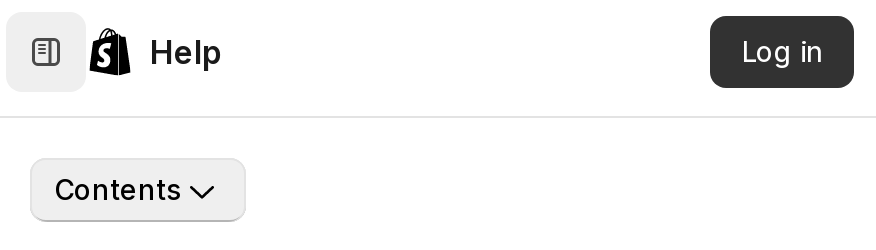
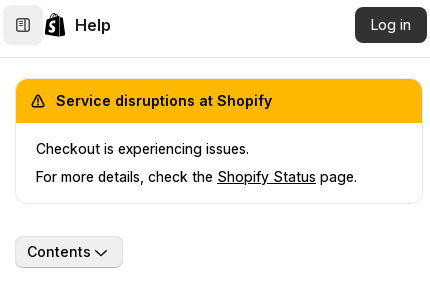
none -> [36,92,357,185] Service disruptions at Shopify | Checkout is experiencing issues. | For more details, check the Shopify Status page.

